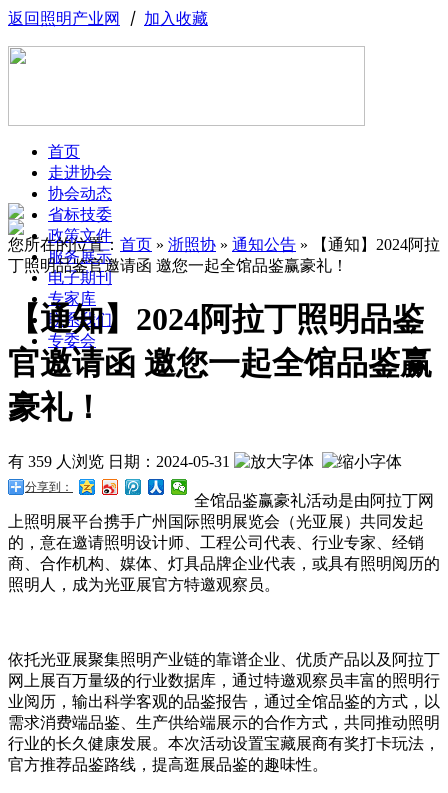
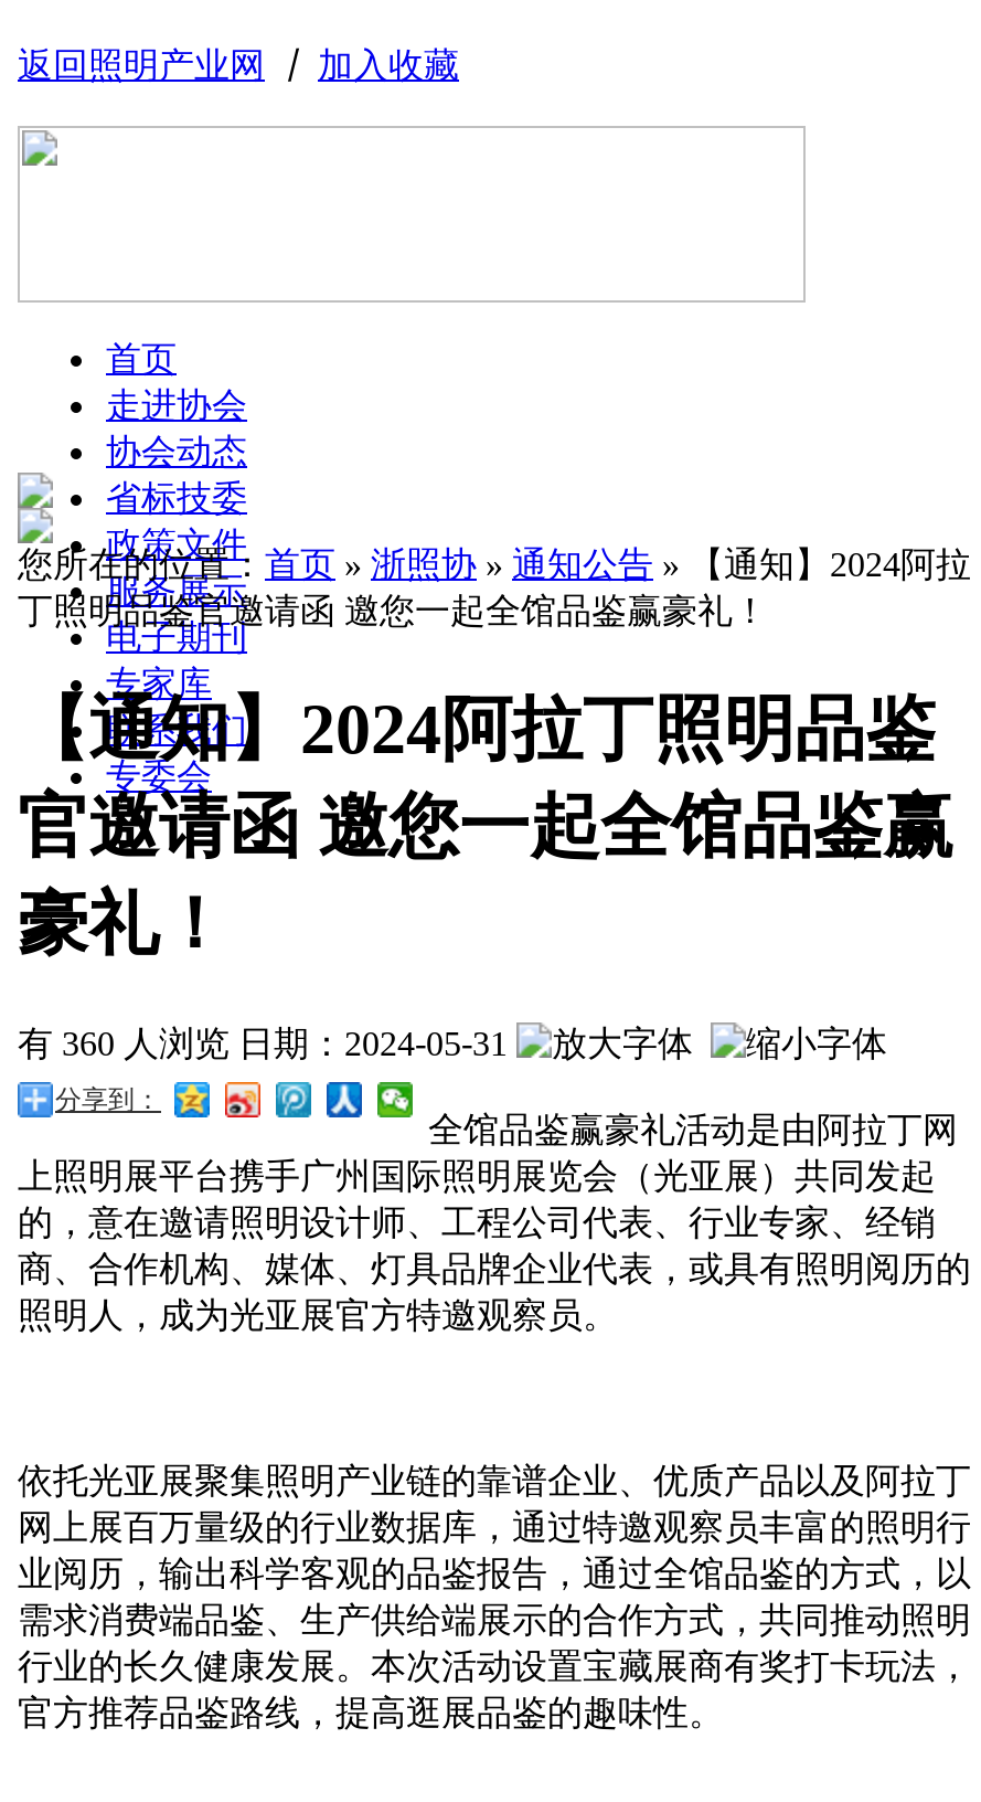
[8,453,234,470] 有 359 人浏览日期：2024-05-31 -> [18,1024,516,1062] 有 360 人浏览日期：2024-05-31

